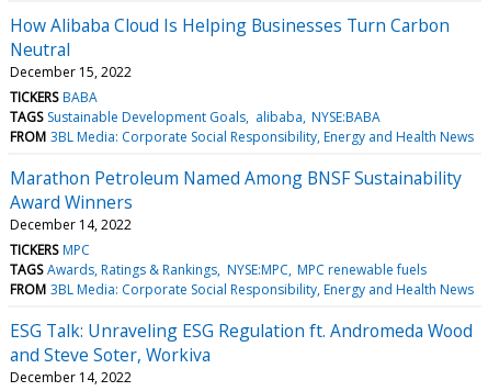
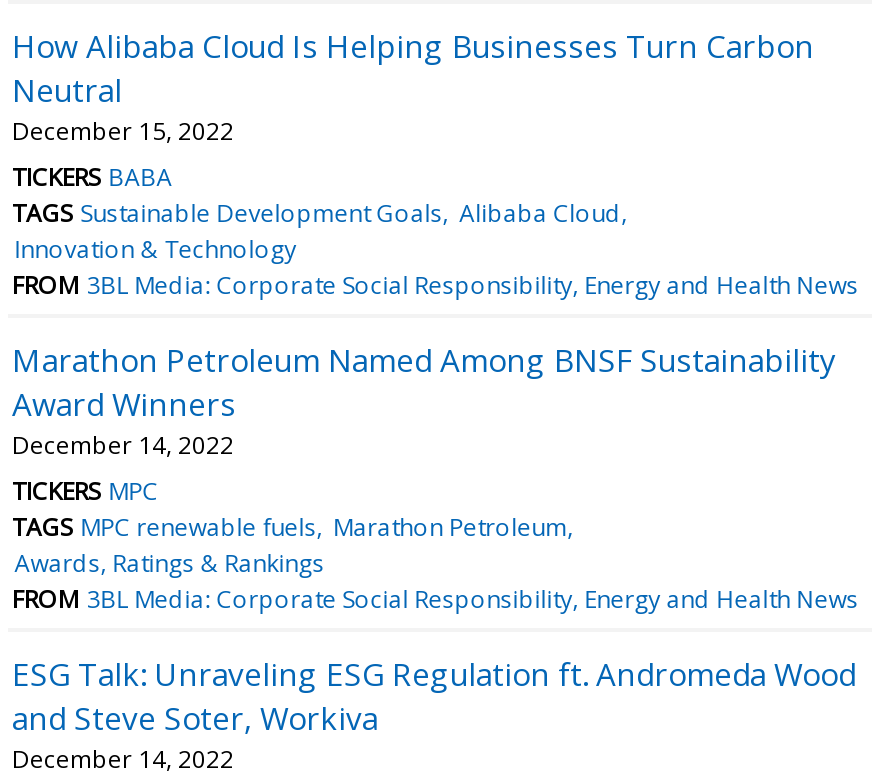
[10,108,380,126] TAGS Sustainable Development Goals alibaba NYSE:BABA -> [12,196,621,266] TAGS Sustainable Development Goals Alibaba Cloud | Innovation & Technology
[10,260,426,279] TAGS Awards, Ratings & Rankings NYSE:MPC MPC renewable fuels -> [12,510,567,580] TAGS MPC renewable fuels Marathon Petroleum | Awards, Ratings & Rankings

